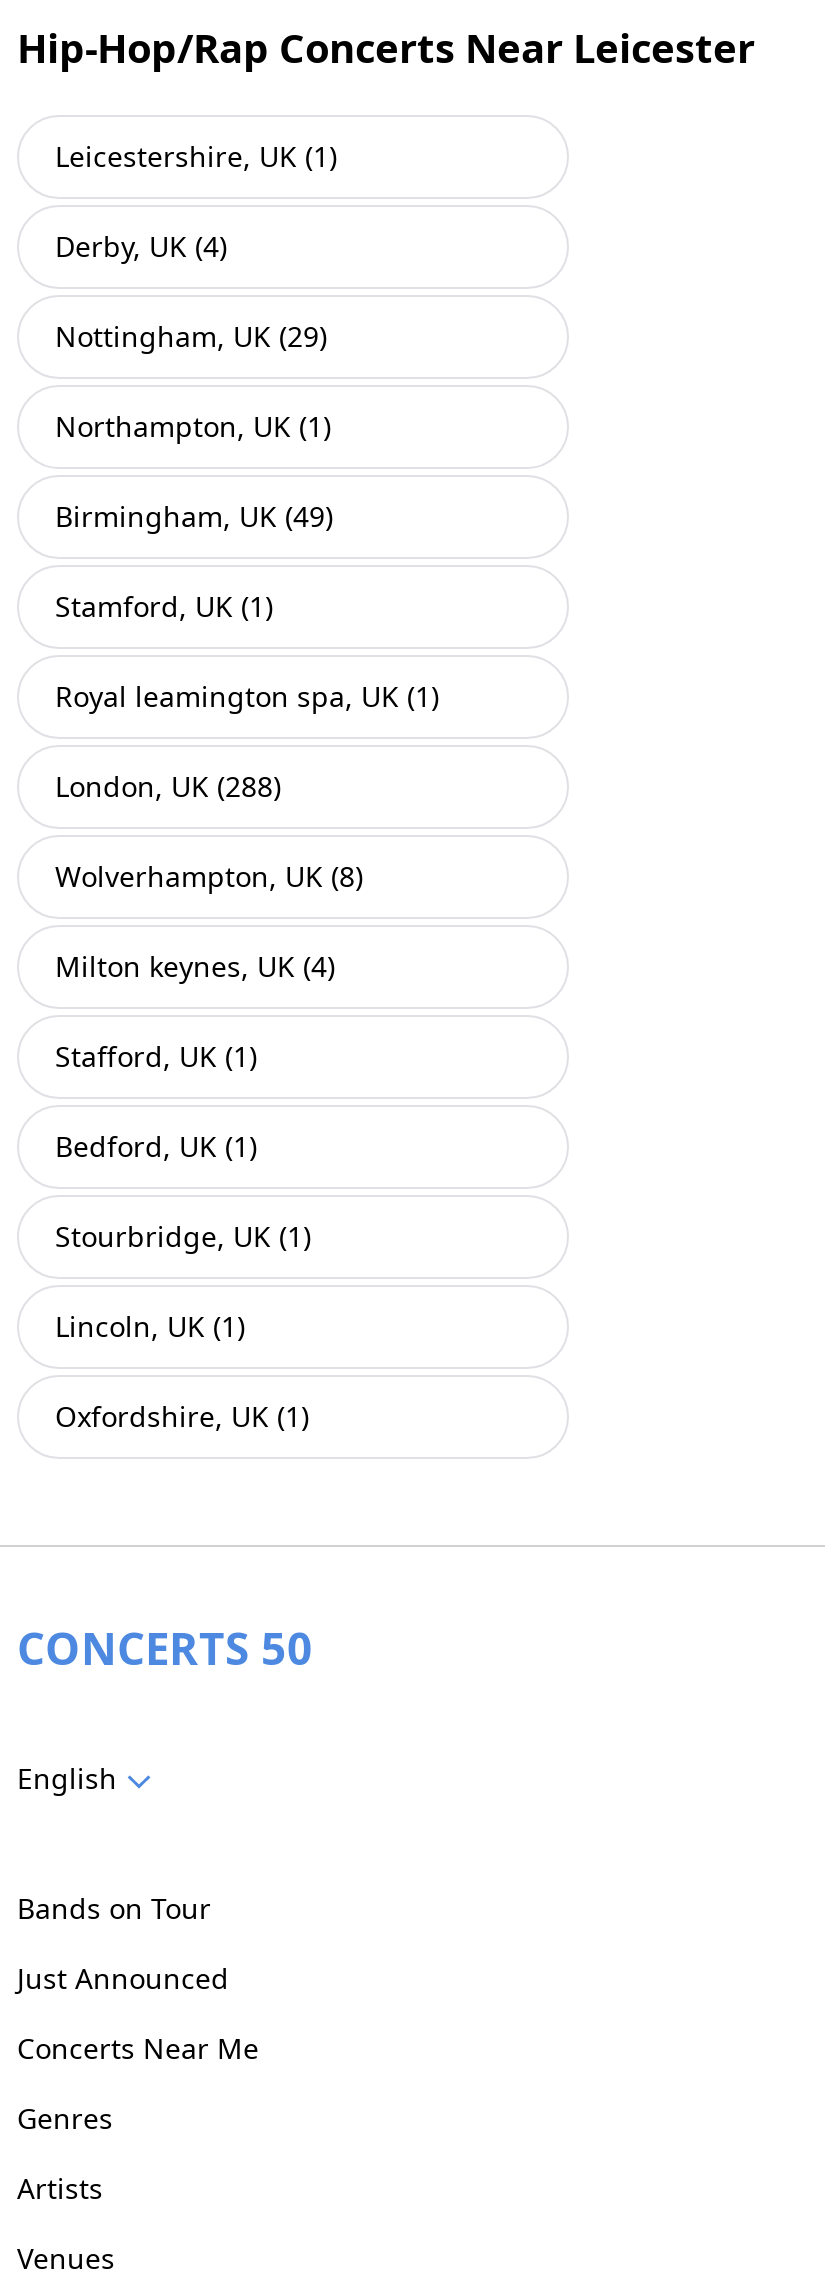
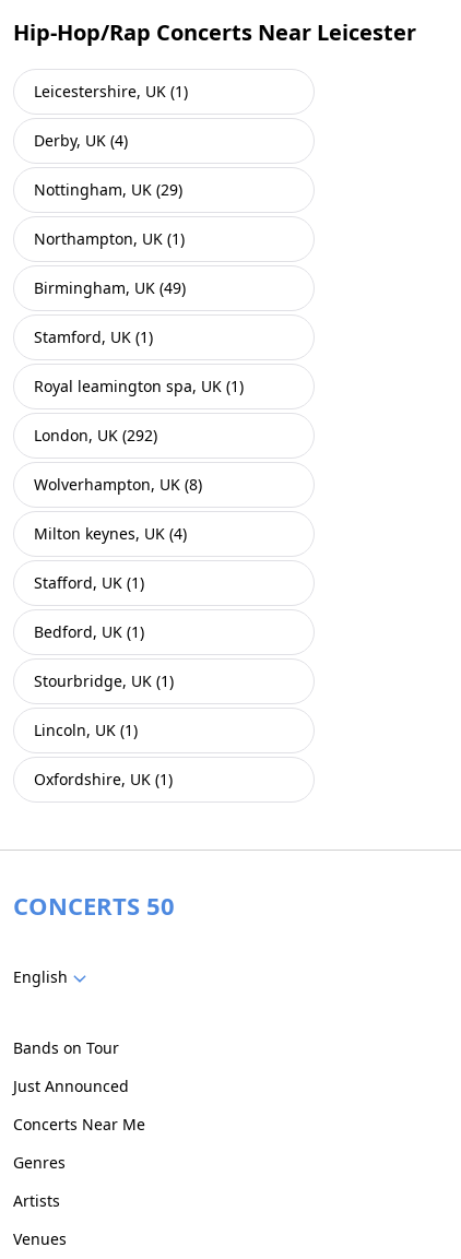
[55,767,281,805] London, UK (288) -> [34,425,157,446] London, UK (292)

